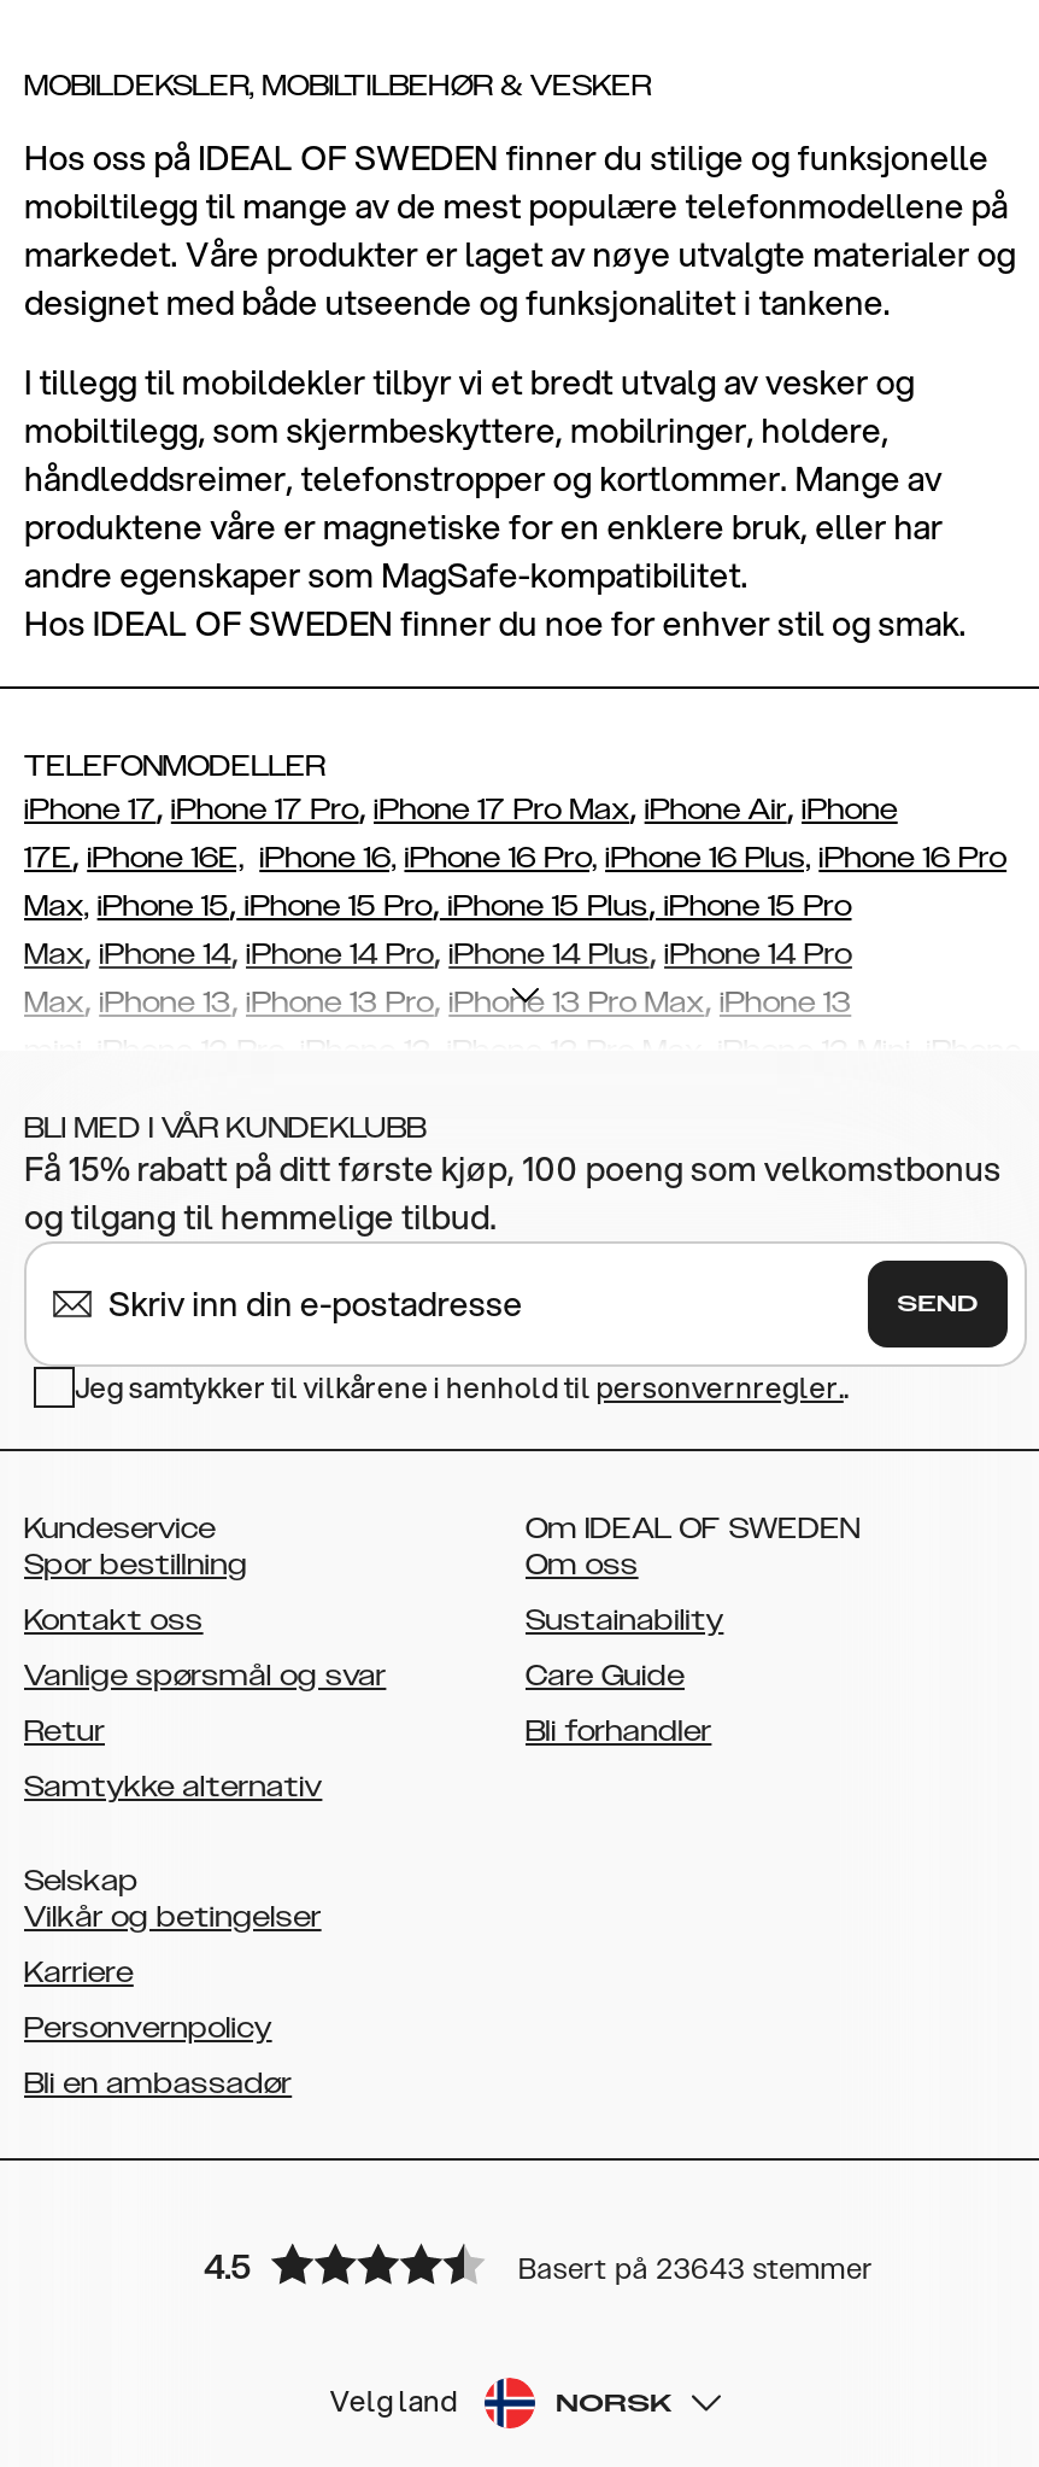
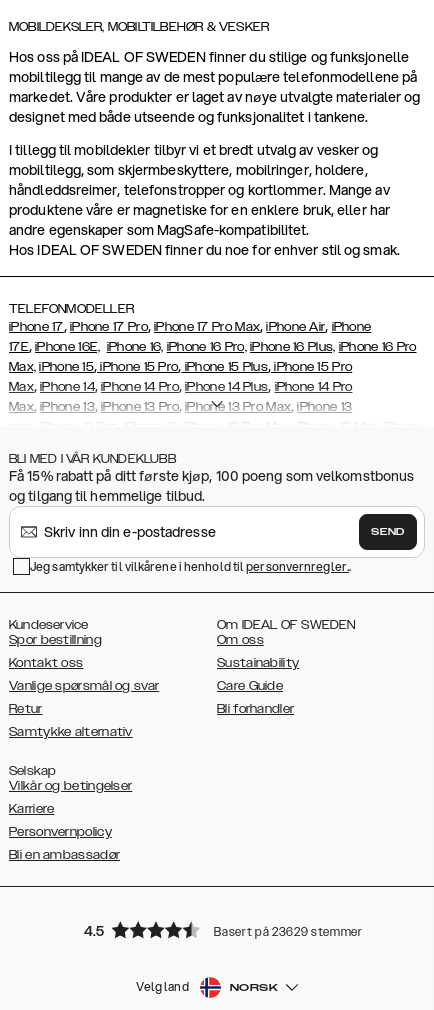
[519,2251,871,2284] Basert på 23643 stemmer -> [214,924,362,938] Basert på 23629 stemmer

